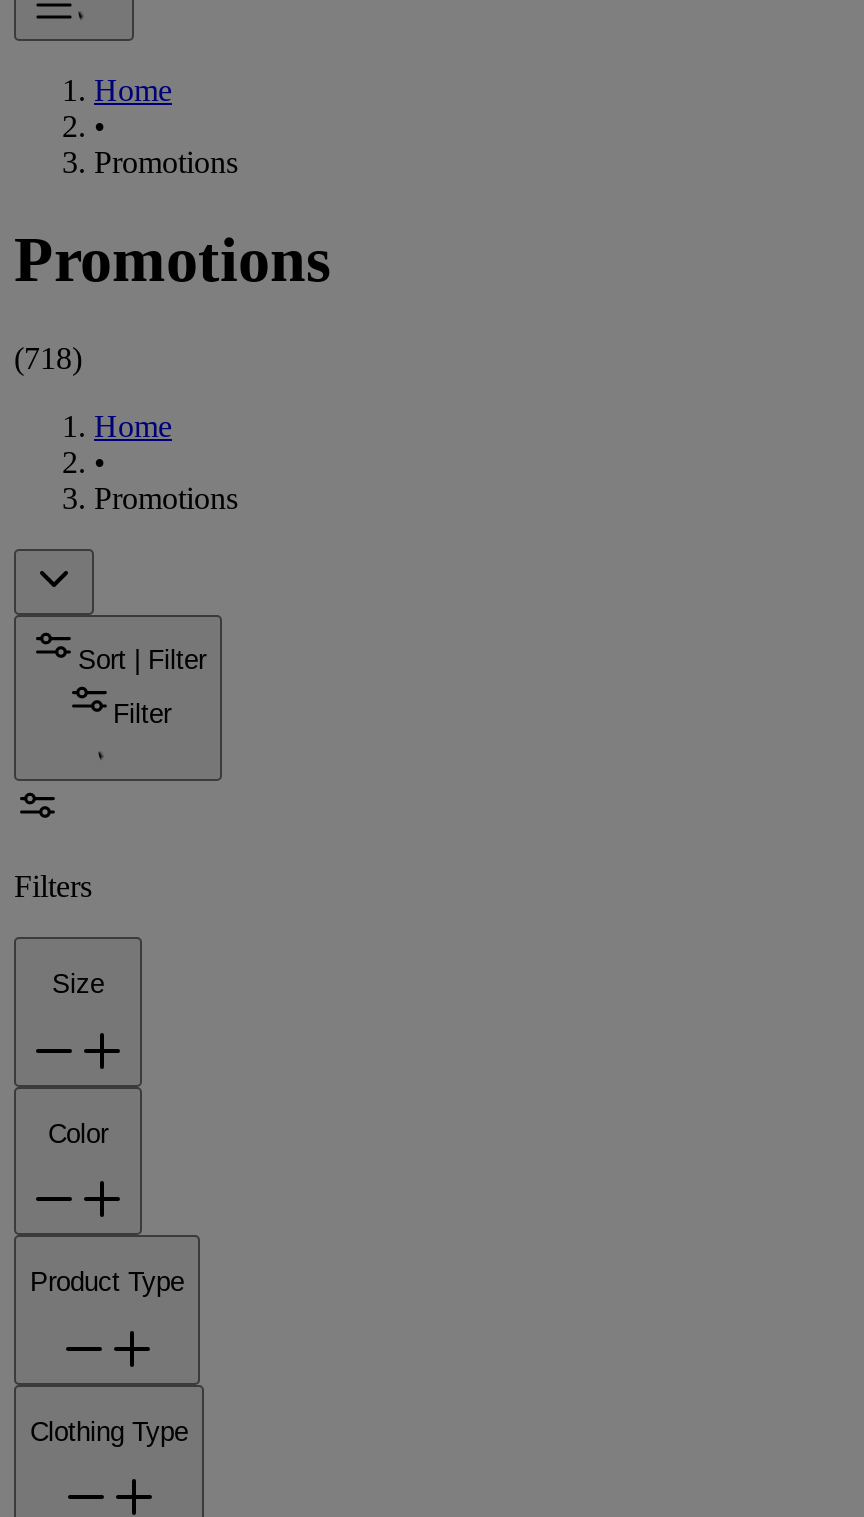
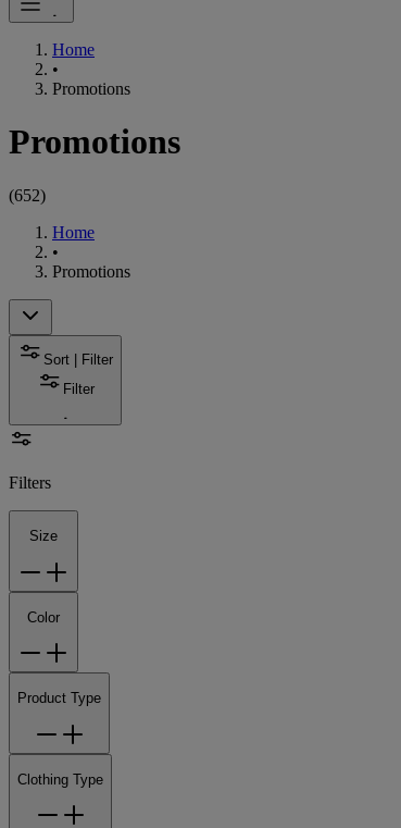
[14,341,82,375] (718) -> [9,186,46,204] (652)

